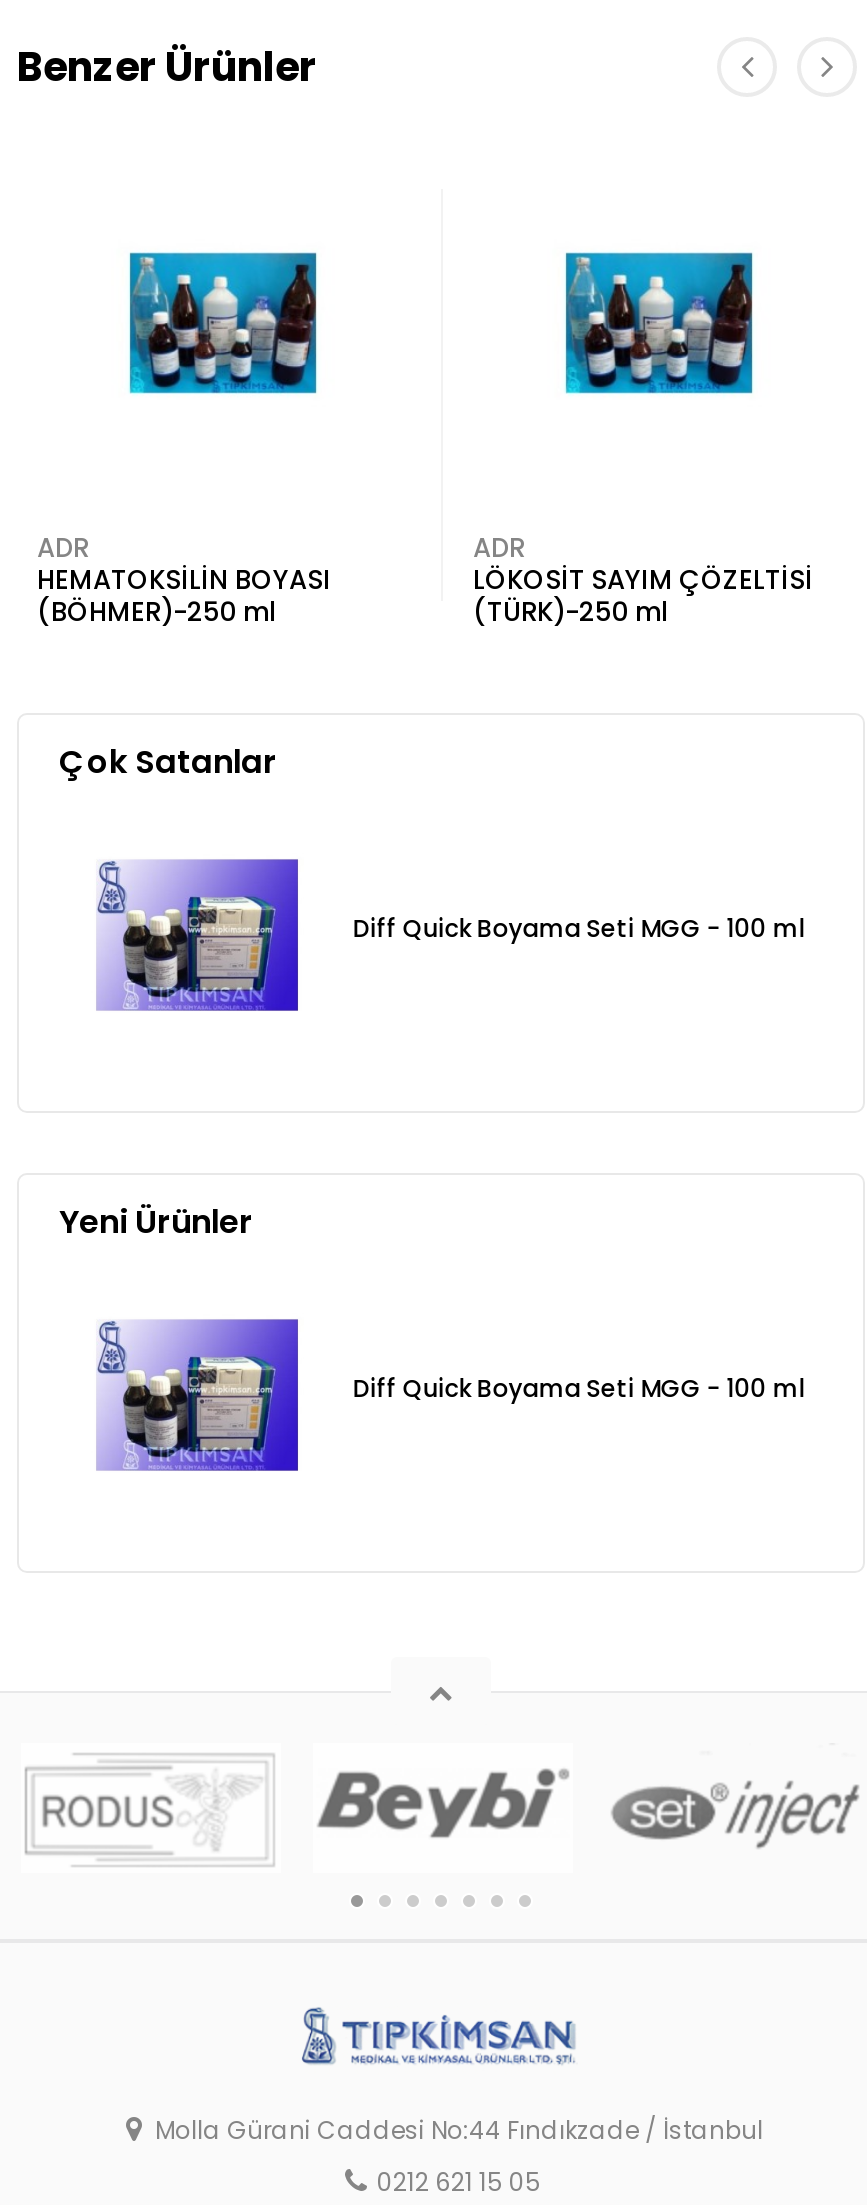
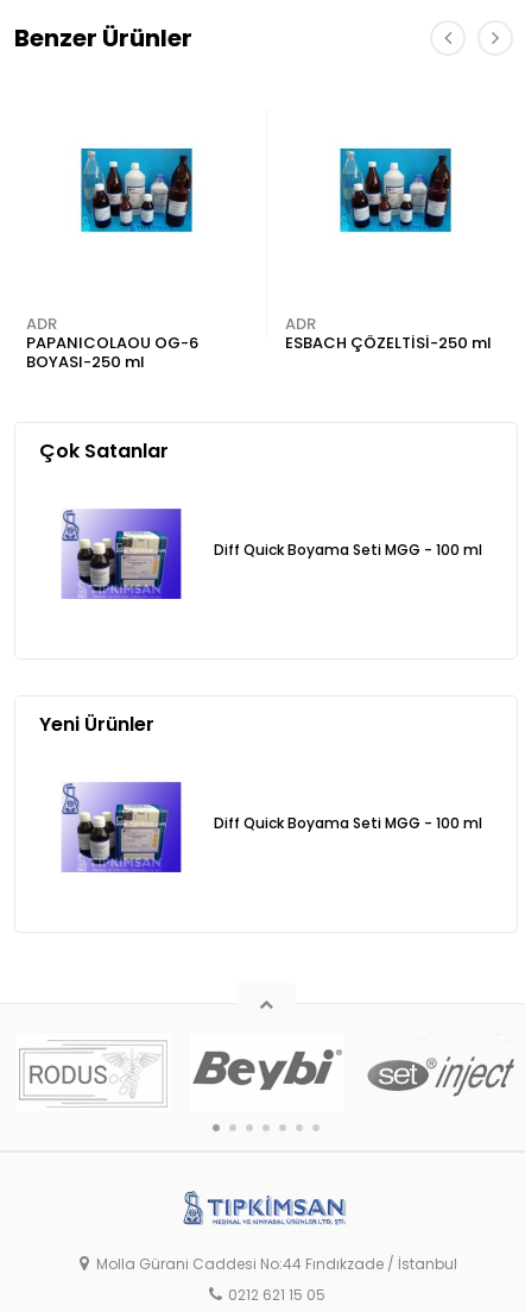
[37,567,331,625] HEMATOKSİLİN BOYASI | (BÖHMER)-250 ml -> [26,335,198,370] PAPANICOLAOU OG-6 | BOYASI-250 ml
[473,567,813,625] LÖKOSİT SAYIM ÇÖZELTİSİ | (TÜRK)-250 ml -> [285,335,492,351] ESBACH ÇÖZELTİSİ-250 ml

